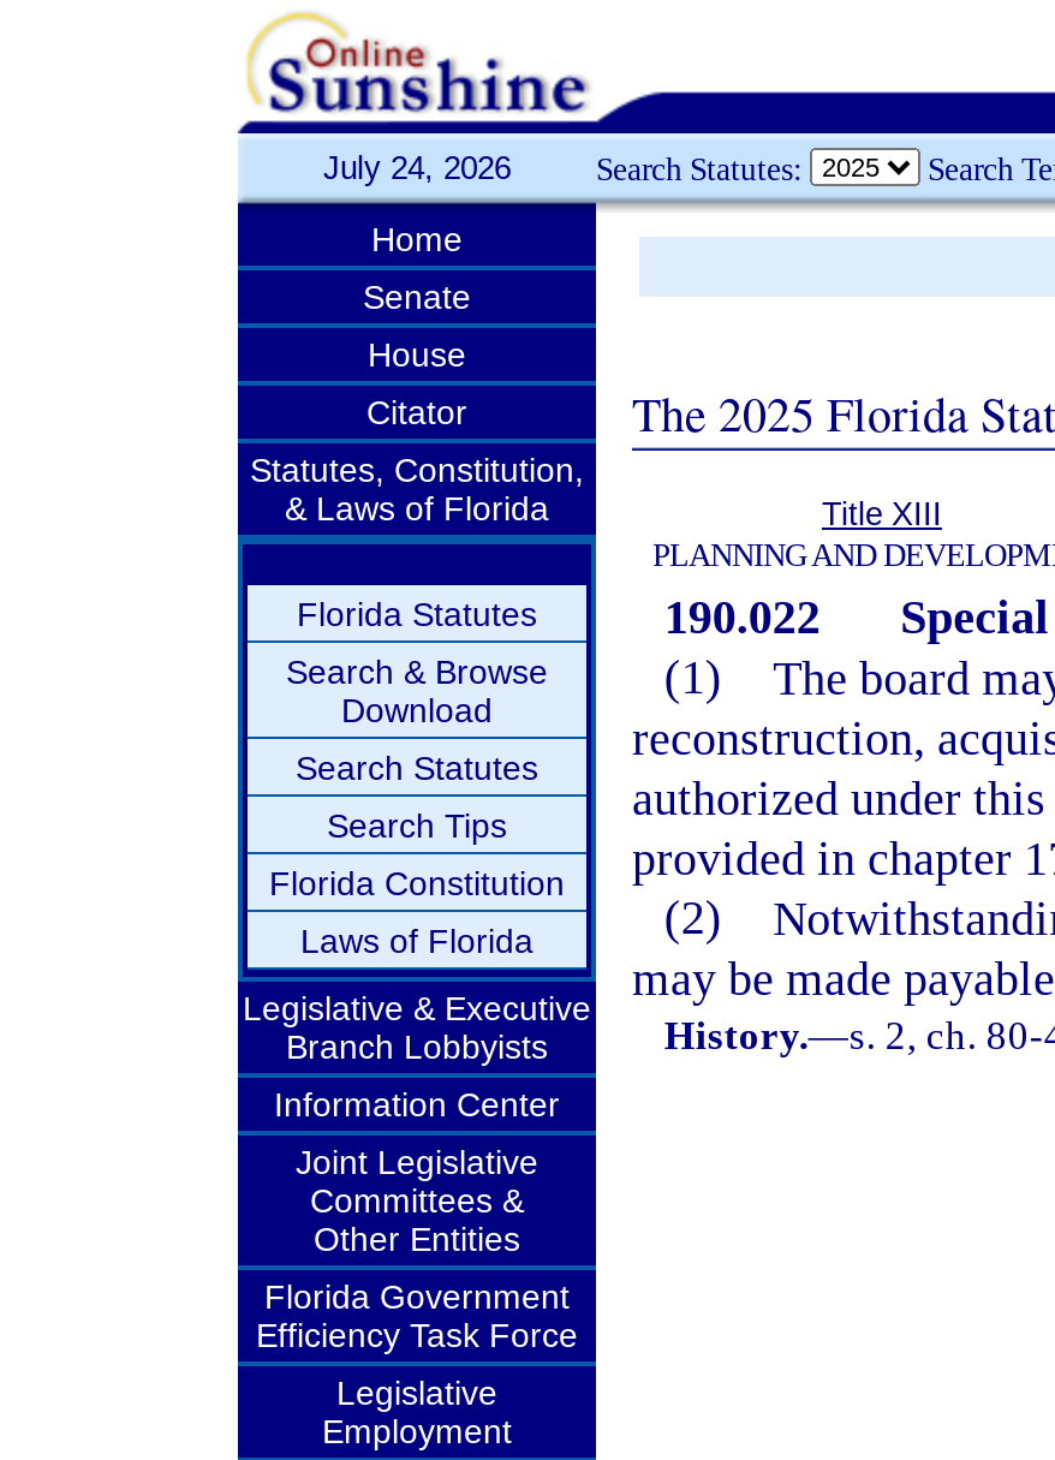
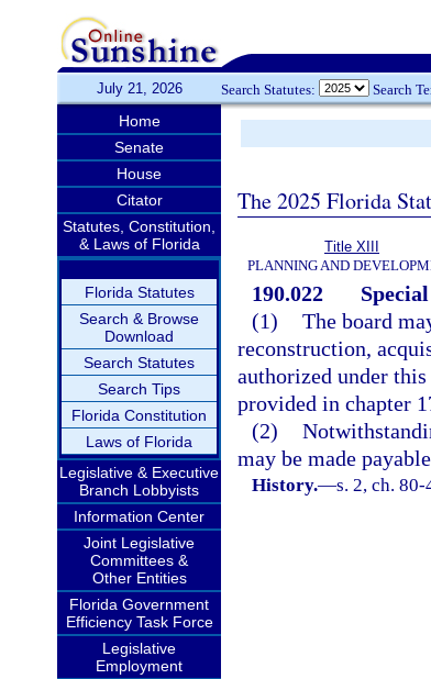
[323,150,511,186] July 24, 2026 -> [96,80,182,97] July 21, 2026

